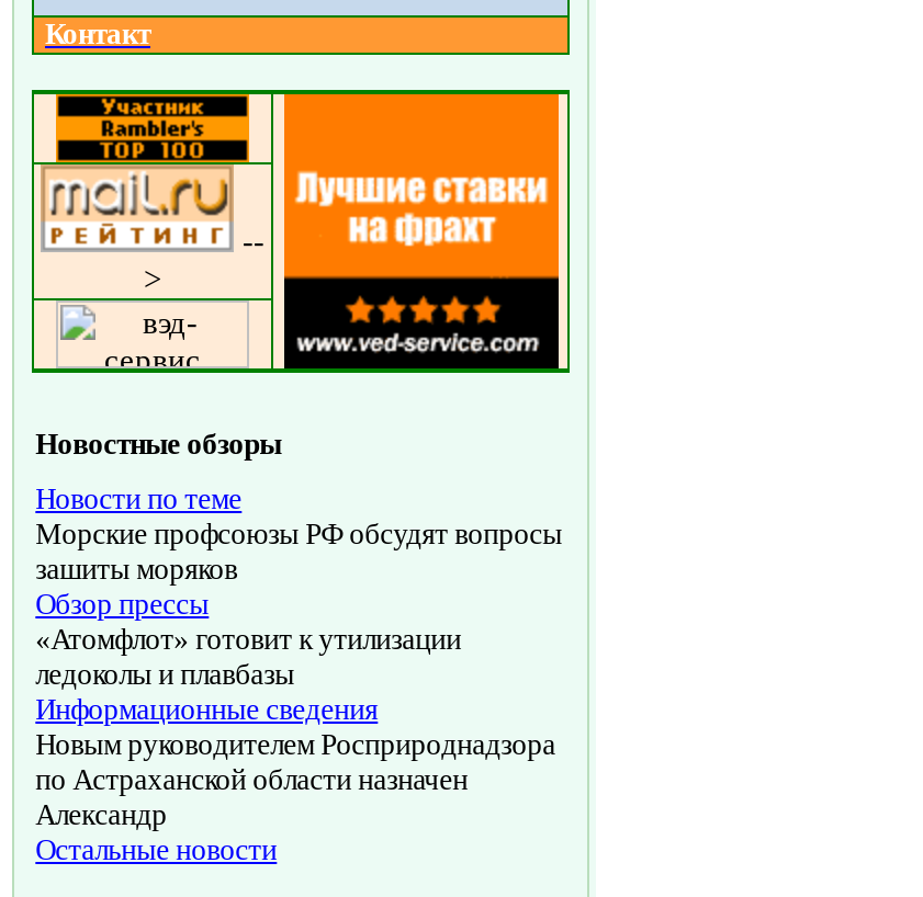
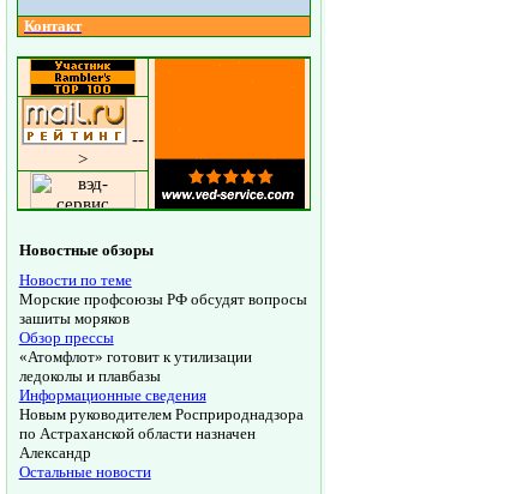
[293,169,550,248] [image] -> none

